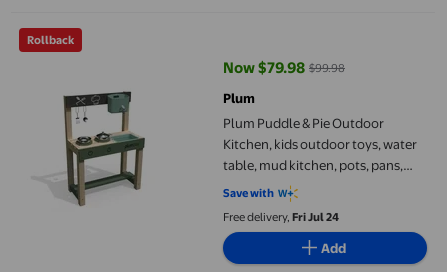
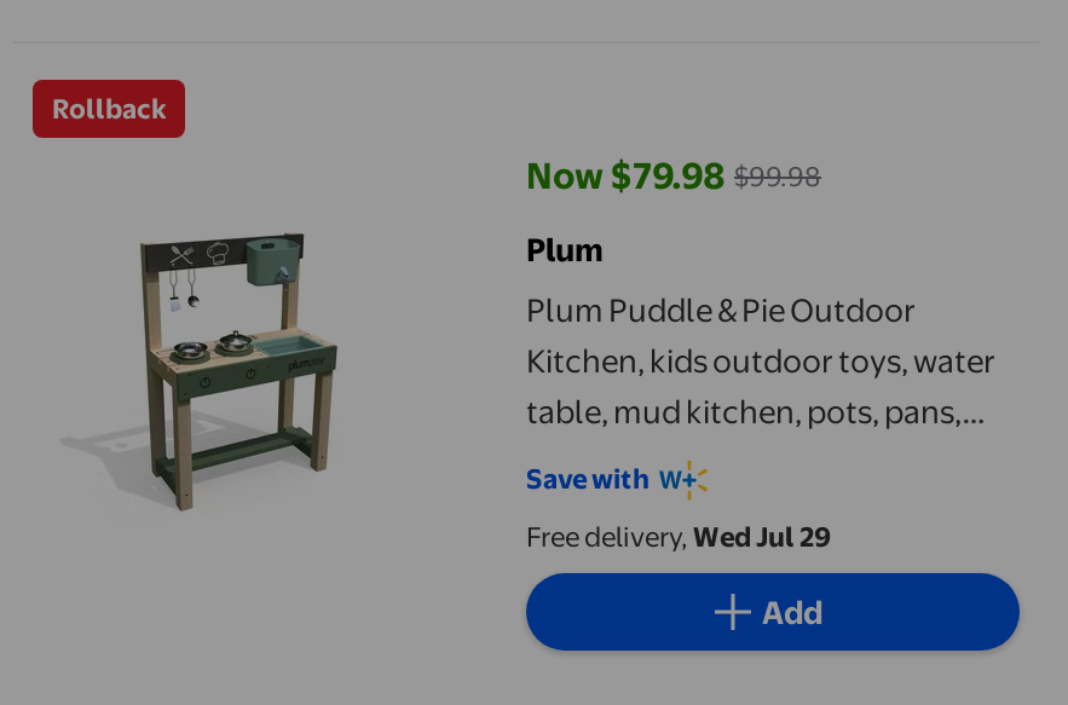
[223,210,339,224] Free delivery, Fri Jul 24 -> [526,520,831,554] Free delivery, Wed Jul 29

